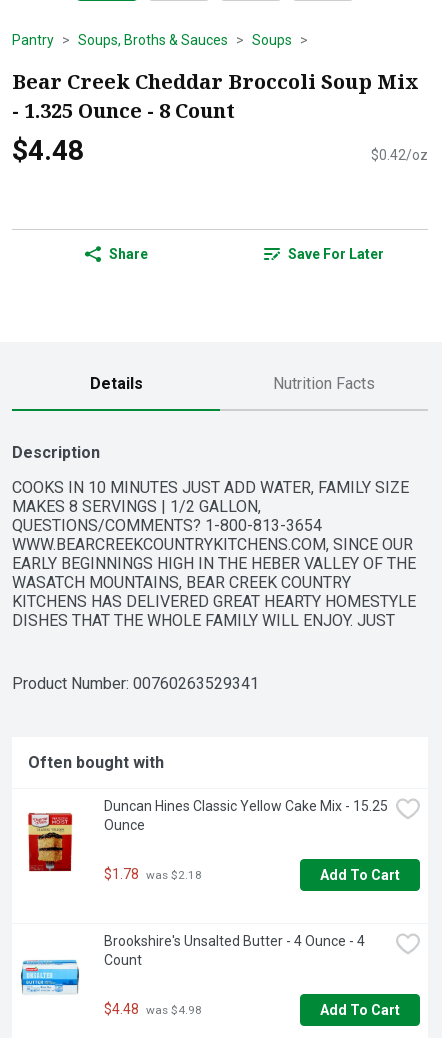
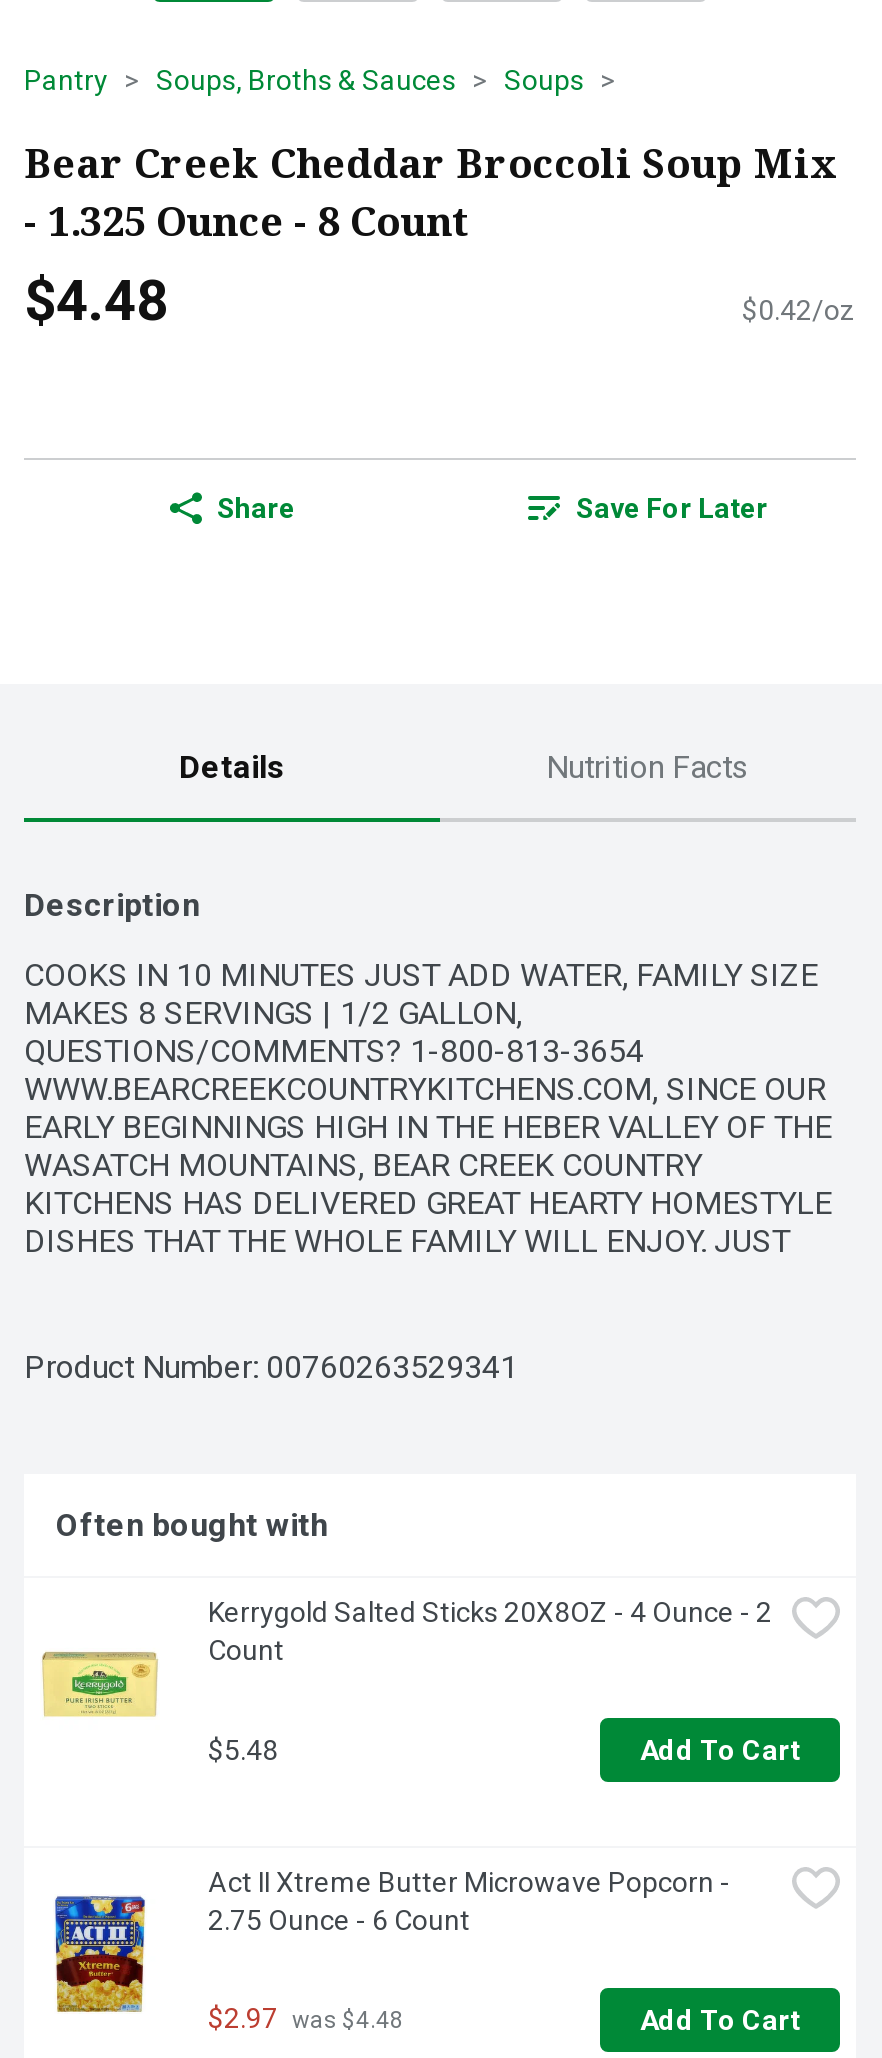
[21,798,388,872] [image] | Duncan Hines Classic Yellow Cake Mix - 15.25 | Ounce -> [40,1596,772,1742] [image] | Kerrygold Salted Sticks 20X8OZ - 4 Ounce - 2 | Count
[104,866,202,882] $1.78 was $2.18 -> [208,1733,278,1765] $5.48
[20,933,365,1006] [image] | Brookshire's Unsalted Butter - 4 Ounce - 4 | Count -> [42,1866,730,2014] [image] | Act II Xtreme Butter Microwave Popcorn - | 2.75 Ounce - 6 Count
[104,1001,202,1017] $4.48 was $4.98 -> [208,2002,404,2034] $2.97 was $4.48

